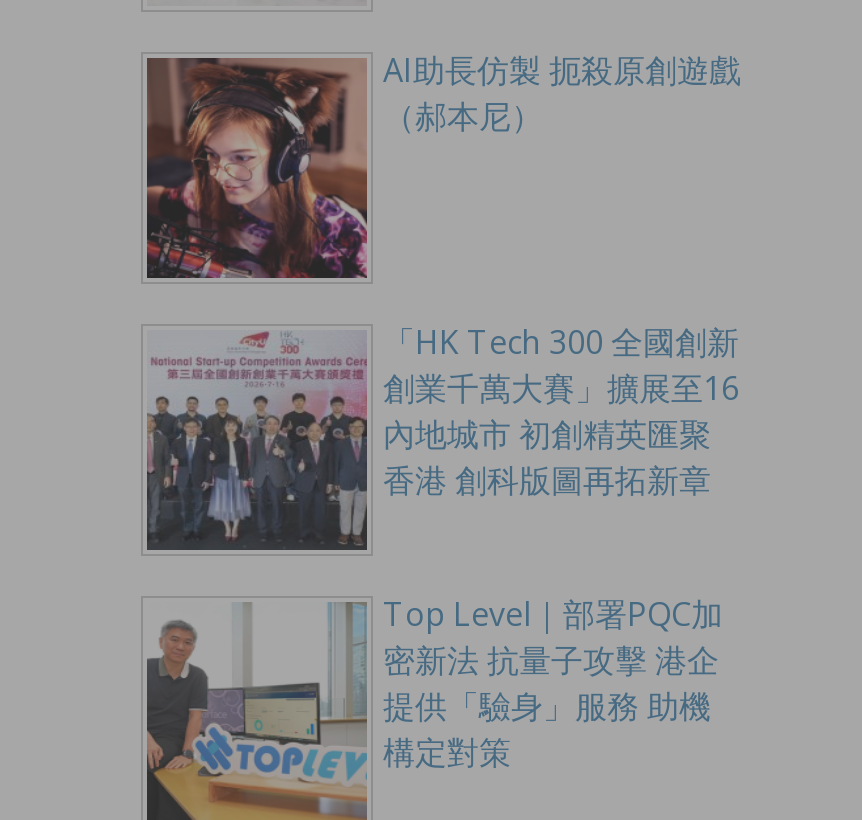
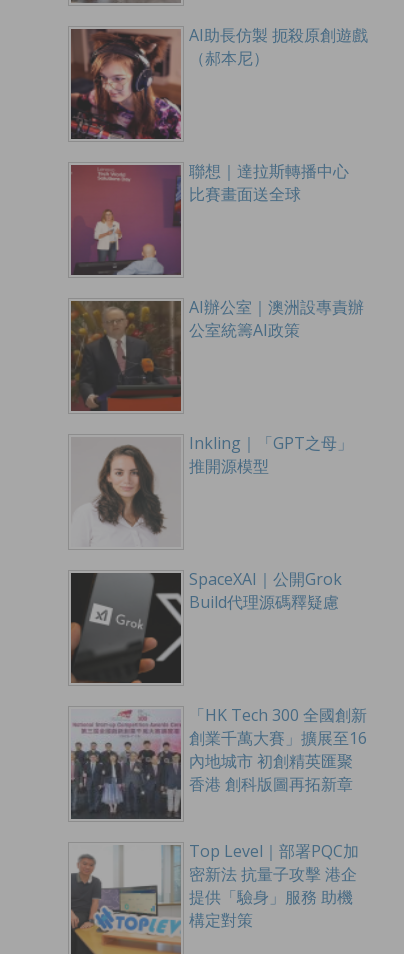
none -> [70,160,349,275] [image] | 聯想｜達拉斯轉播中心 | 比賽畫面送全球
none -> [70,296,364,412] [image] | AI辦公室｜澳洲設專責辦 | 公室統籌AI政策
none -> [70,568,342,684] [image] | SpaceXAI｜公開Grok | Build代理源碼釋疑慮
none -> [92,432,353,536] [image] | Inkling｜「GPT之母」 | 推開源模型

